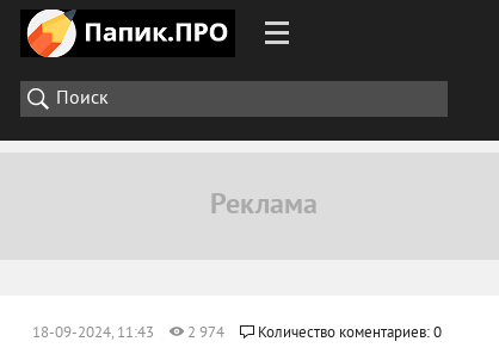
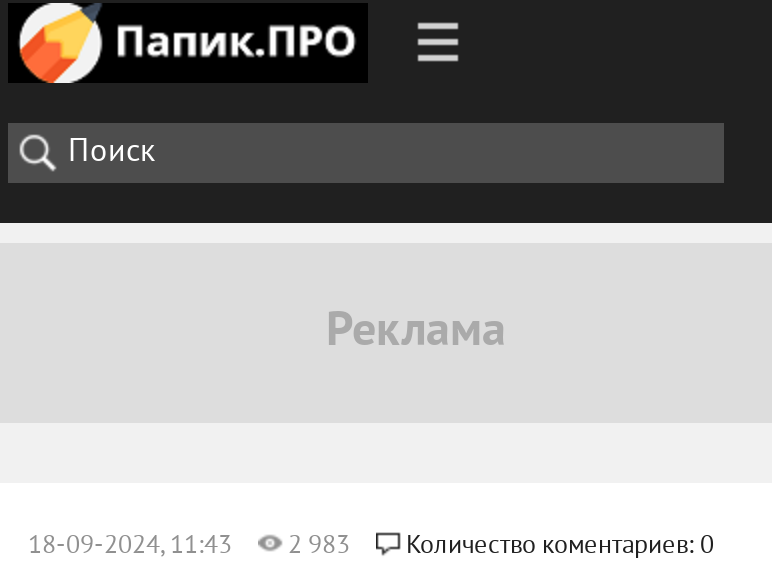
[32,324,442,343] 18-09-2024, 11:43 2 974 Количество коментариев: 0 -> [28,531,714,563] 18-09-2024, 11:43 2 983 Количество коментариев: 0

